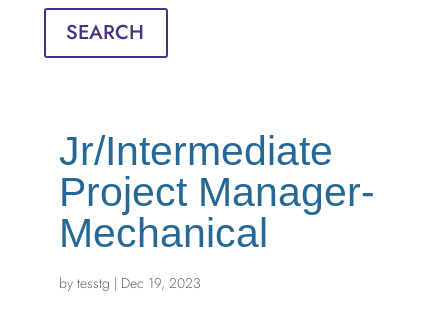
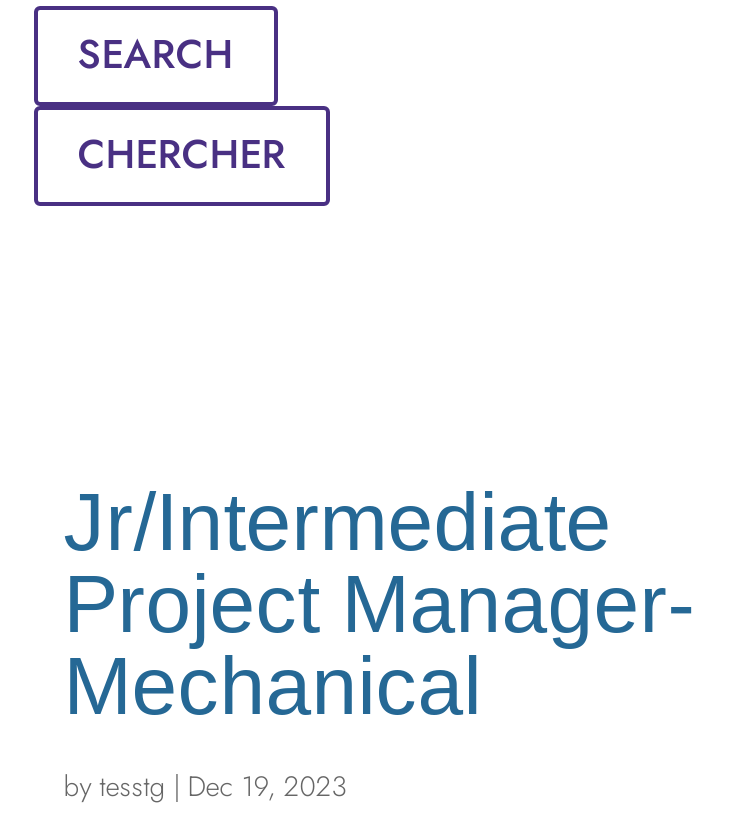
none -> [78,126,286,184] CHERCHER

